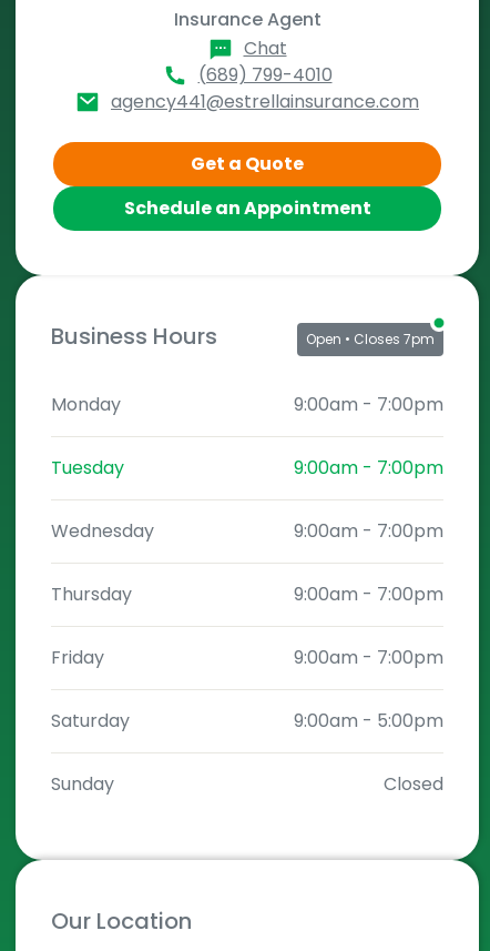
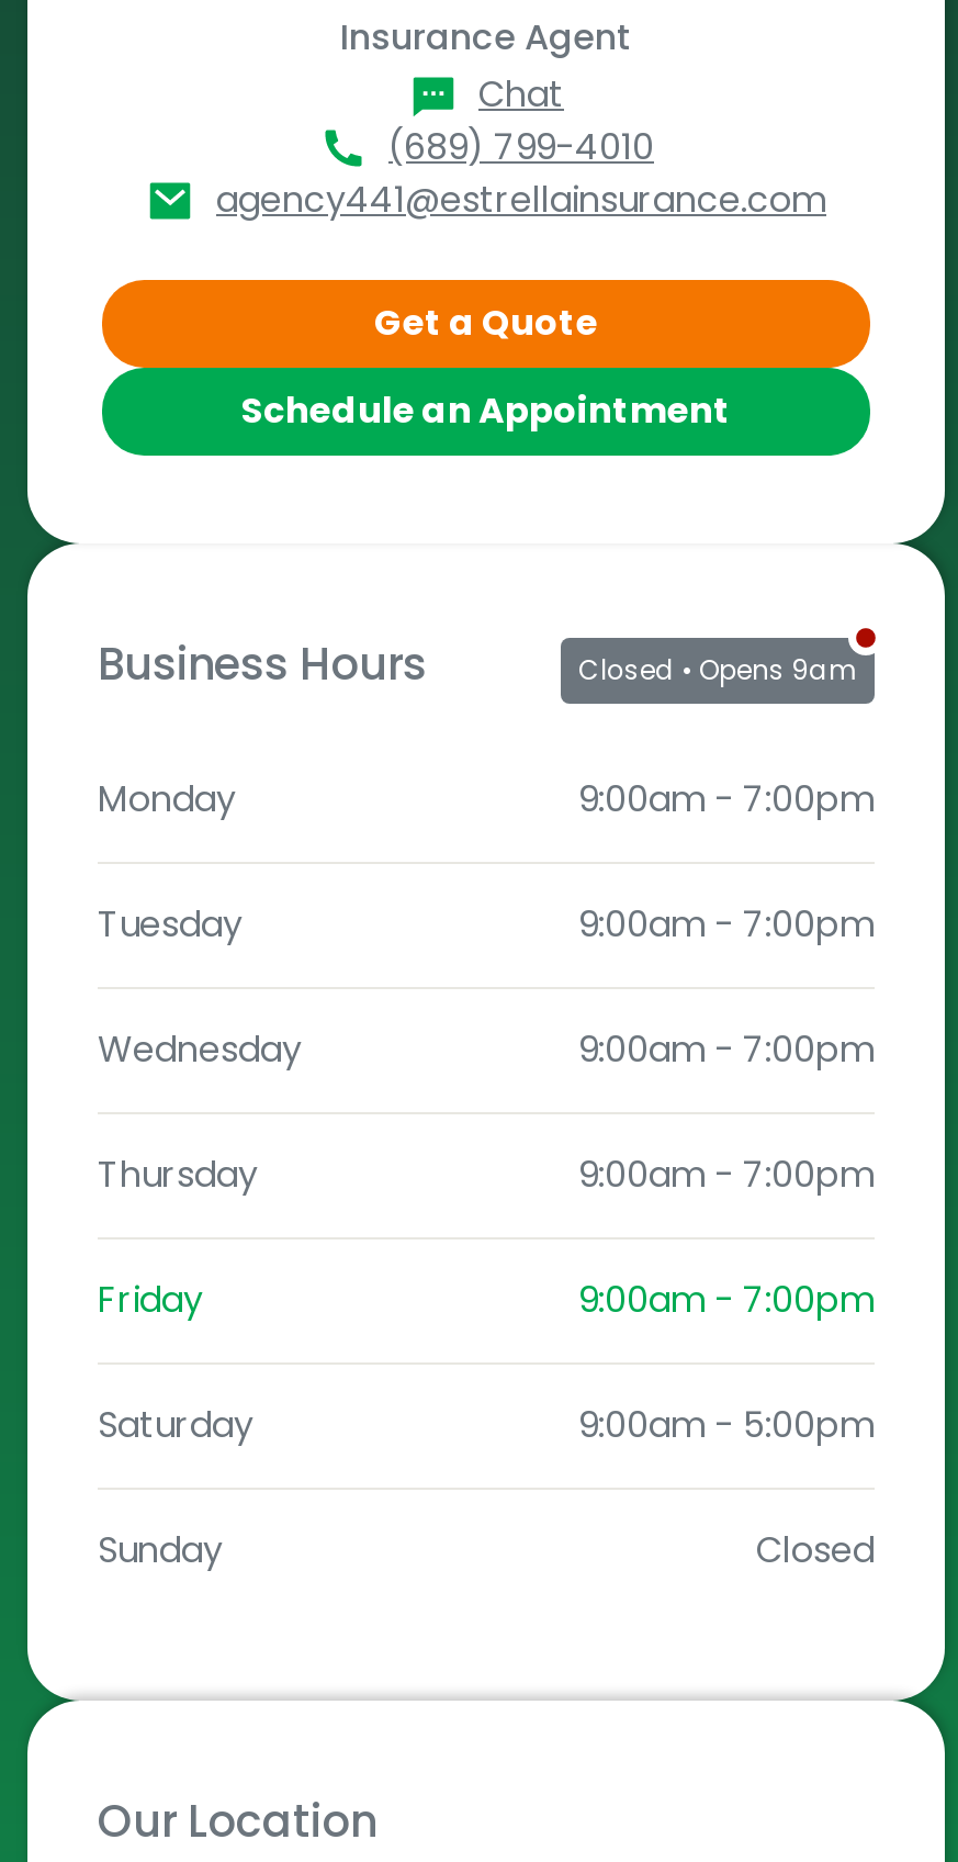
[306,330,435,348] Open • Closes 7pm -> [578,651,857,688] Closed • Opens 9am

